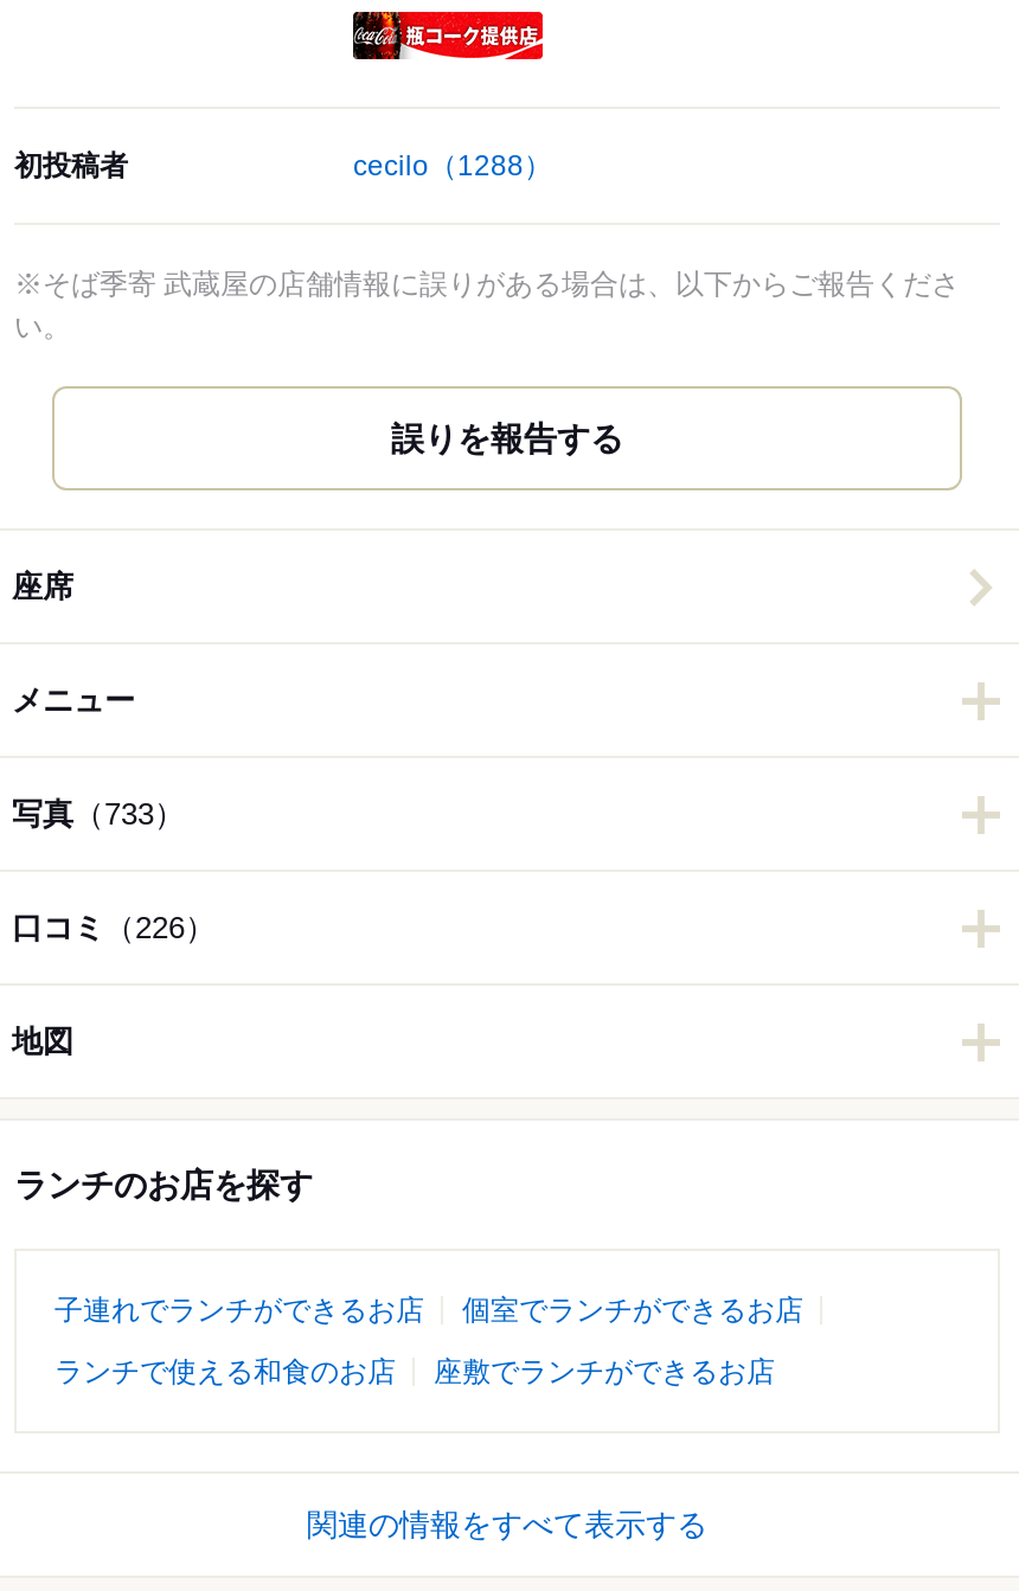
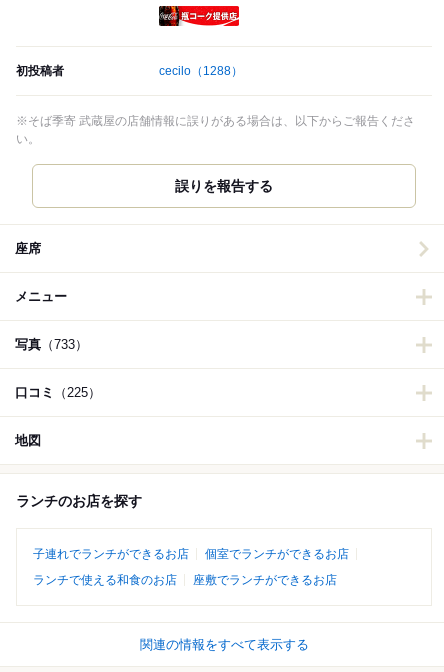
[12,910,216,946] 口コミ（226） -> [15,385,101,400] 口コミ（225）

